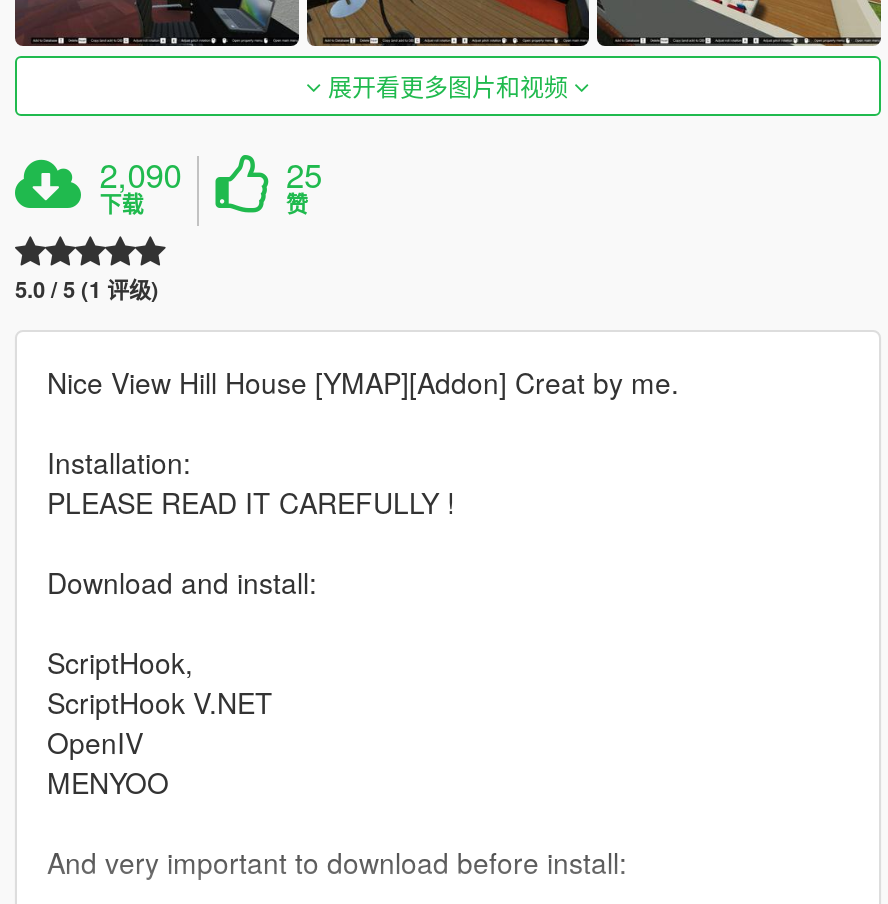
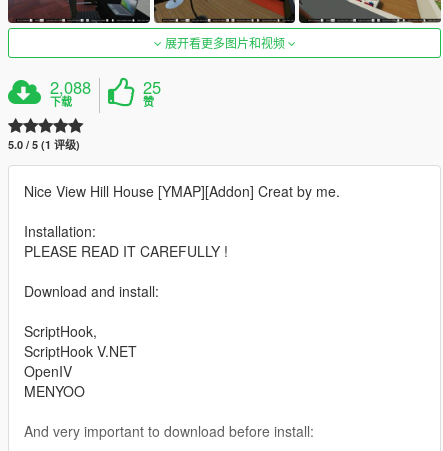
[99,149,181,197] 2,090 -> [50,75,91,99] 2,088

